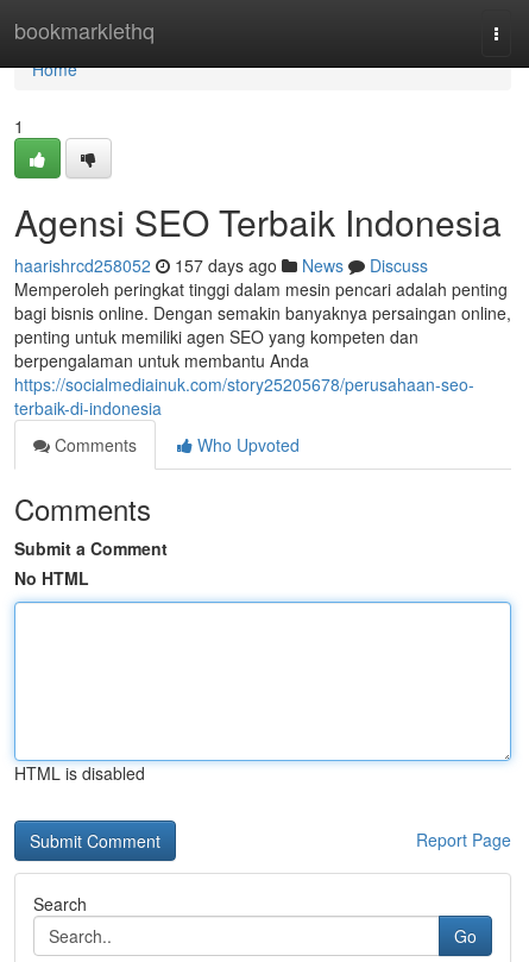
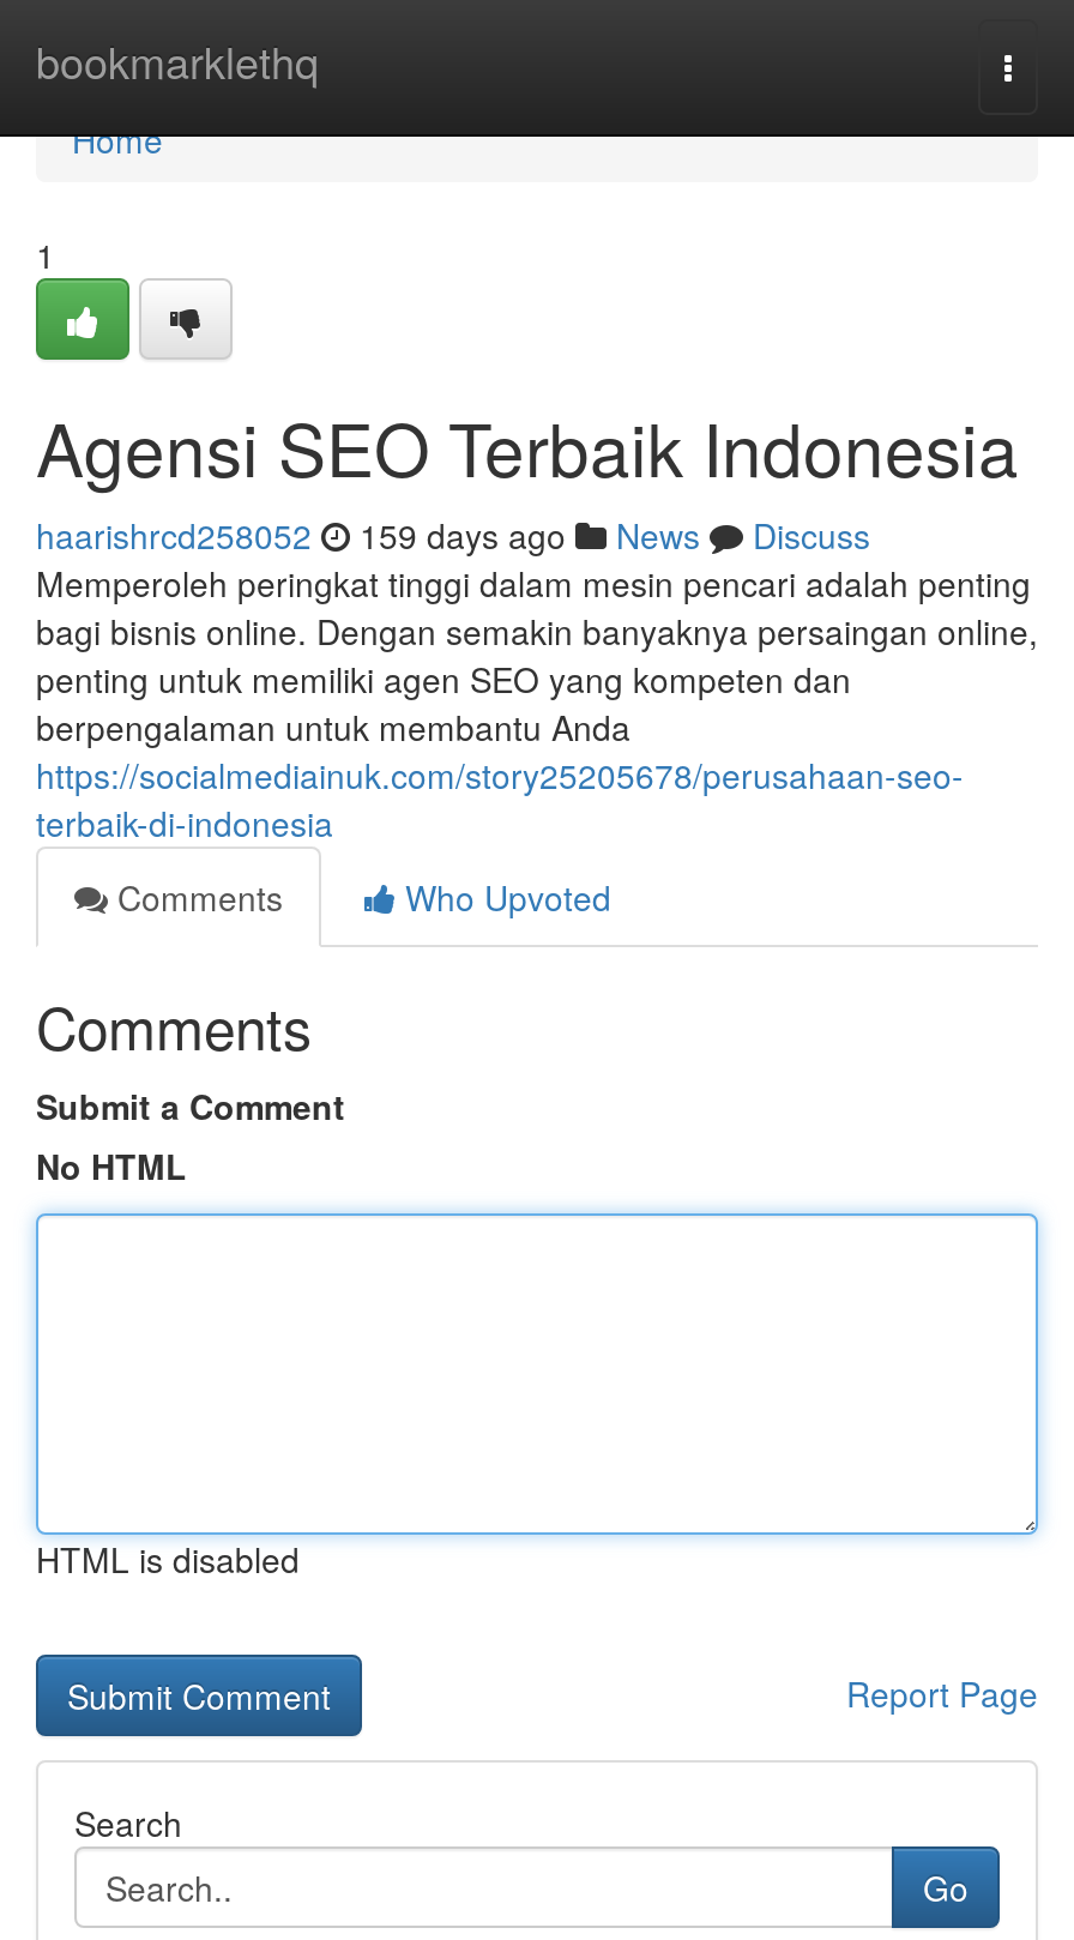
[14,253,428,277] haarishrcd258052 157 days ago News Discuss -> [36,511,870,559] haarishrcd258052 159 days ago News Discuss

